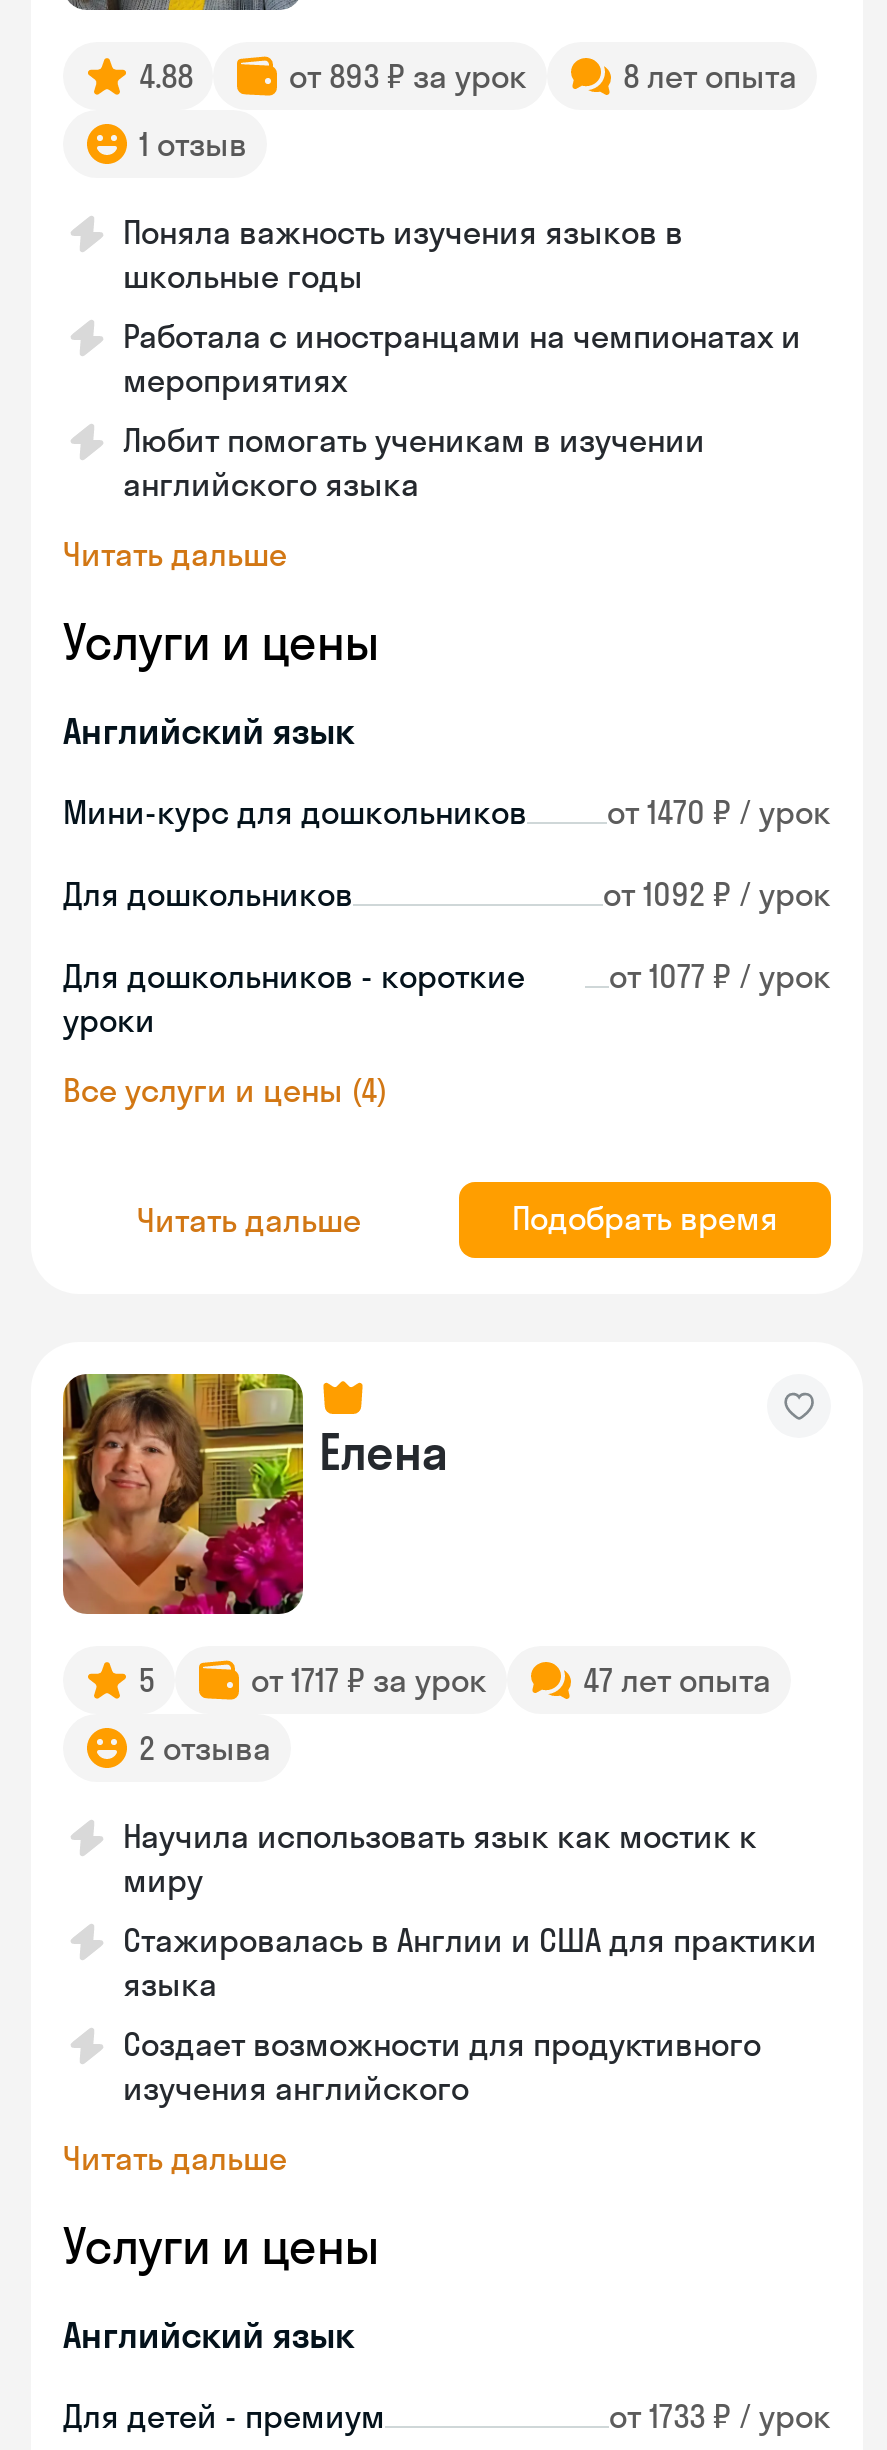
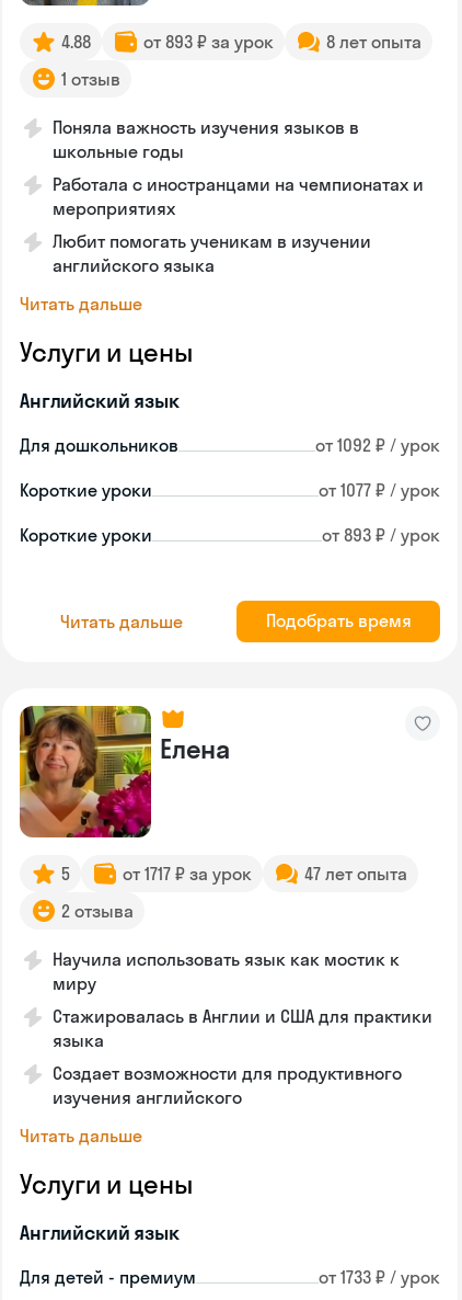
[63,792,831,832] Мини-курс для дошкольников | от 1470 ₽ / урок -> none
[63,956,525,1040] Для дошкольников - короткие | уроки -> [20,479,152,501] Короткие уроки
[63,1070,387,1110] Все услуги и цены (4) -> [20,524,440,546] Короткие уроки | от 893 ₽ / урок

